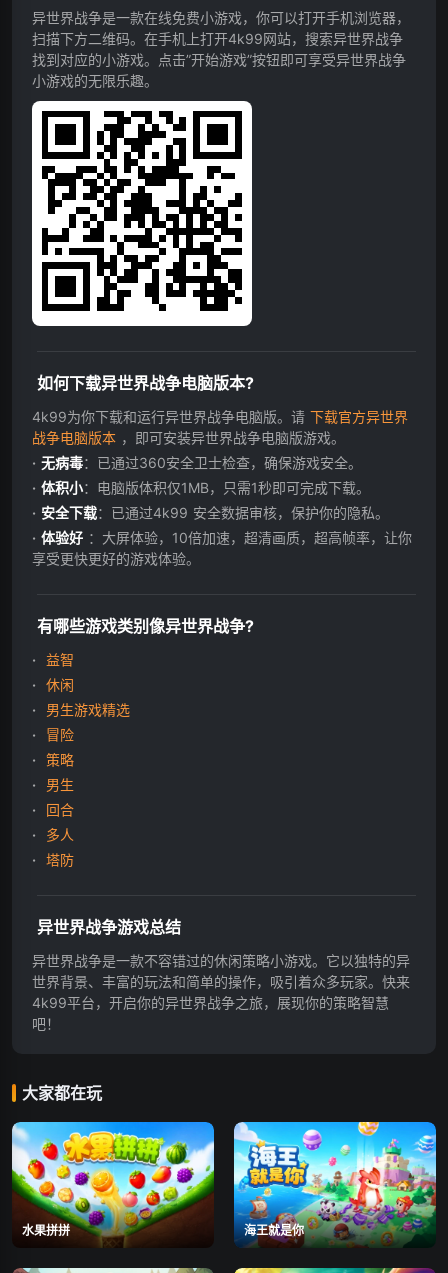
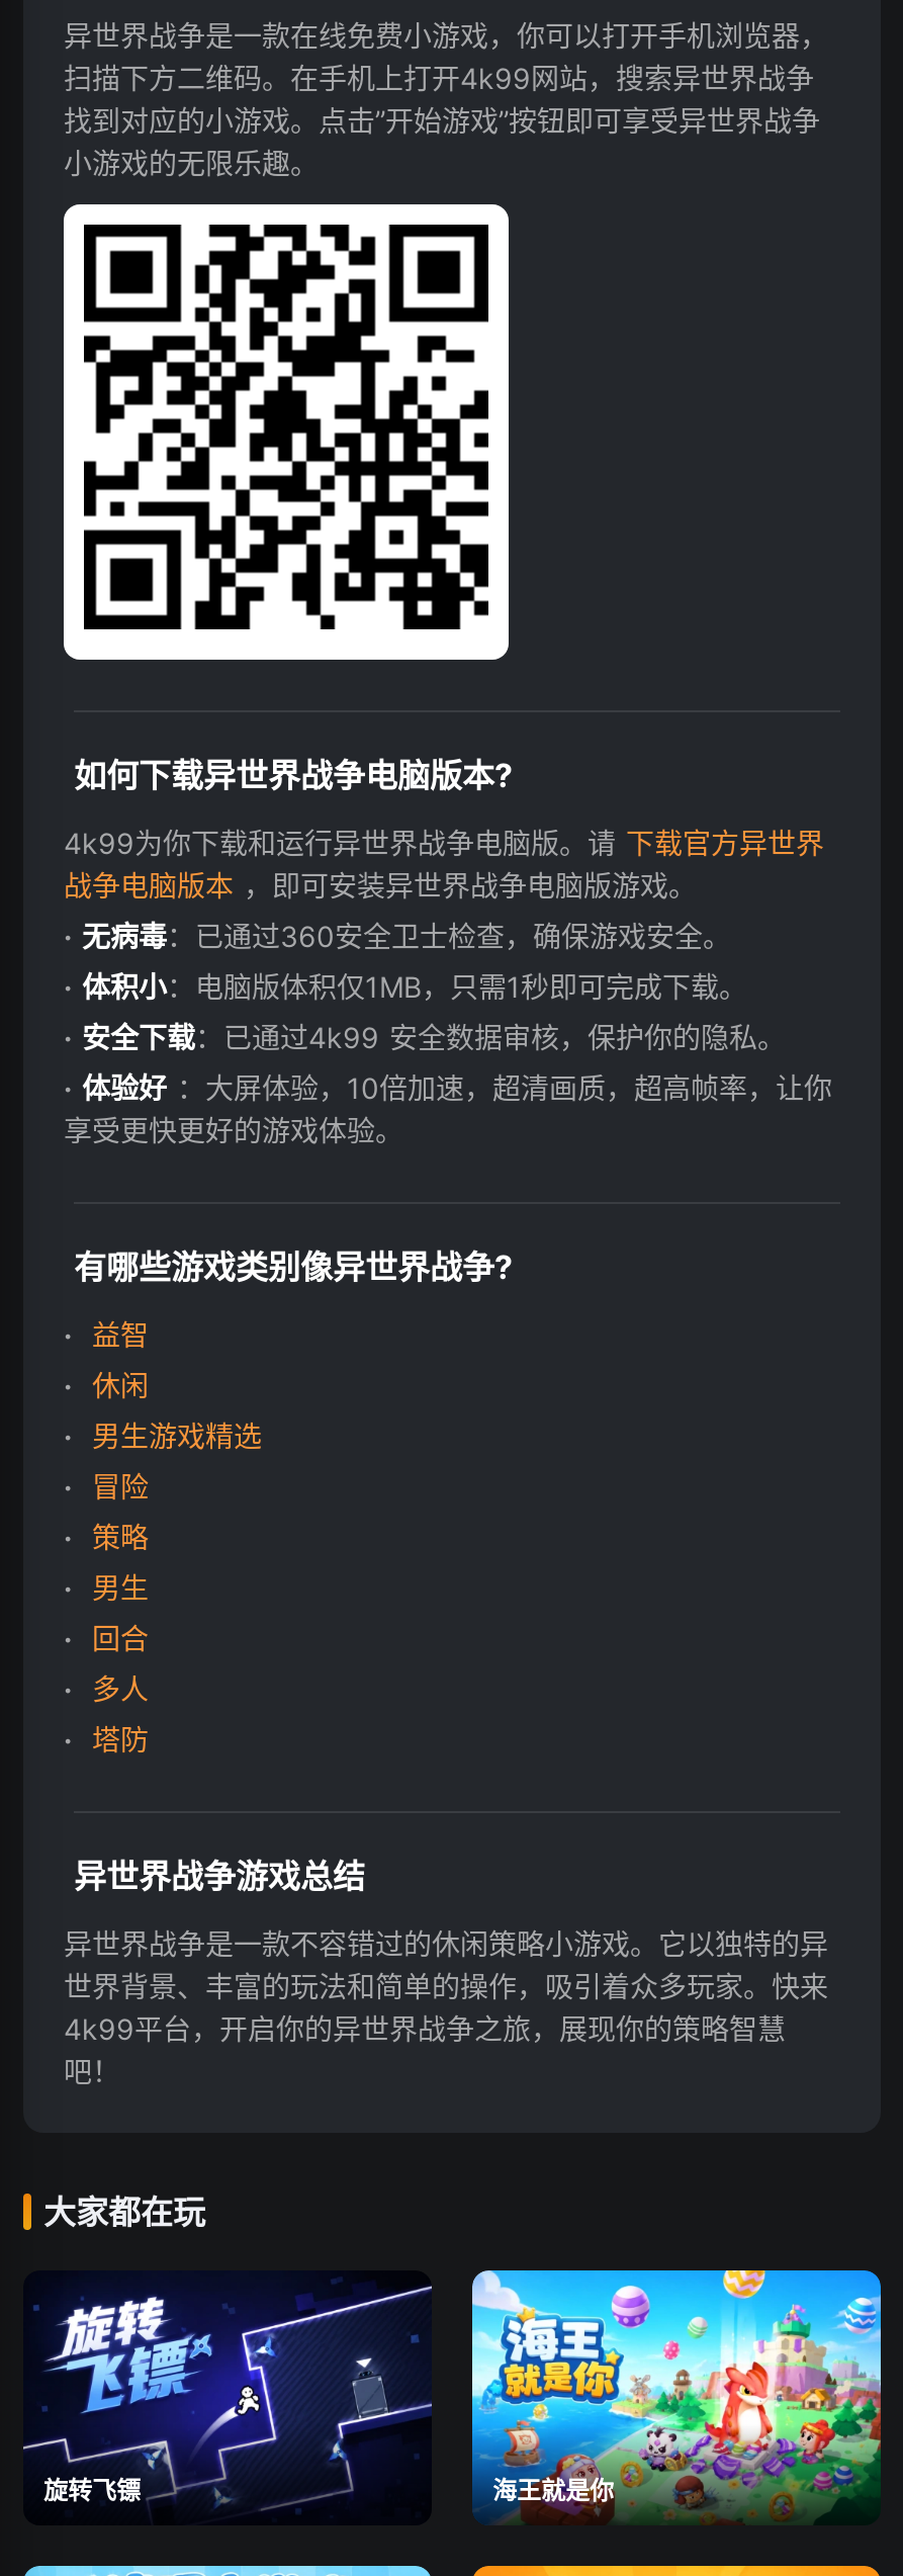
[11,1121,215,1247] [image] | 水果拼拼 -> [23,2270,434,2523] [image] | 旋转飞镖

